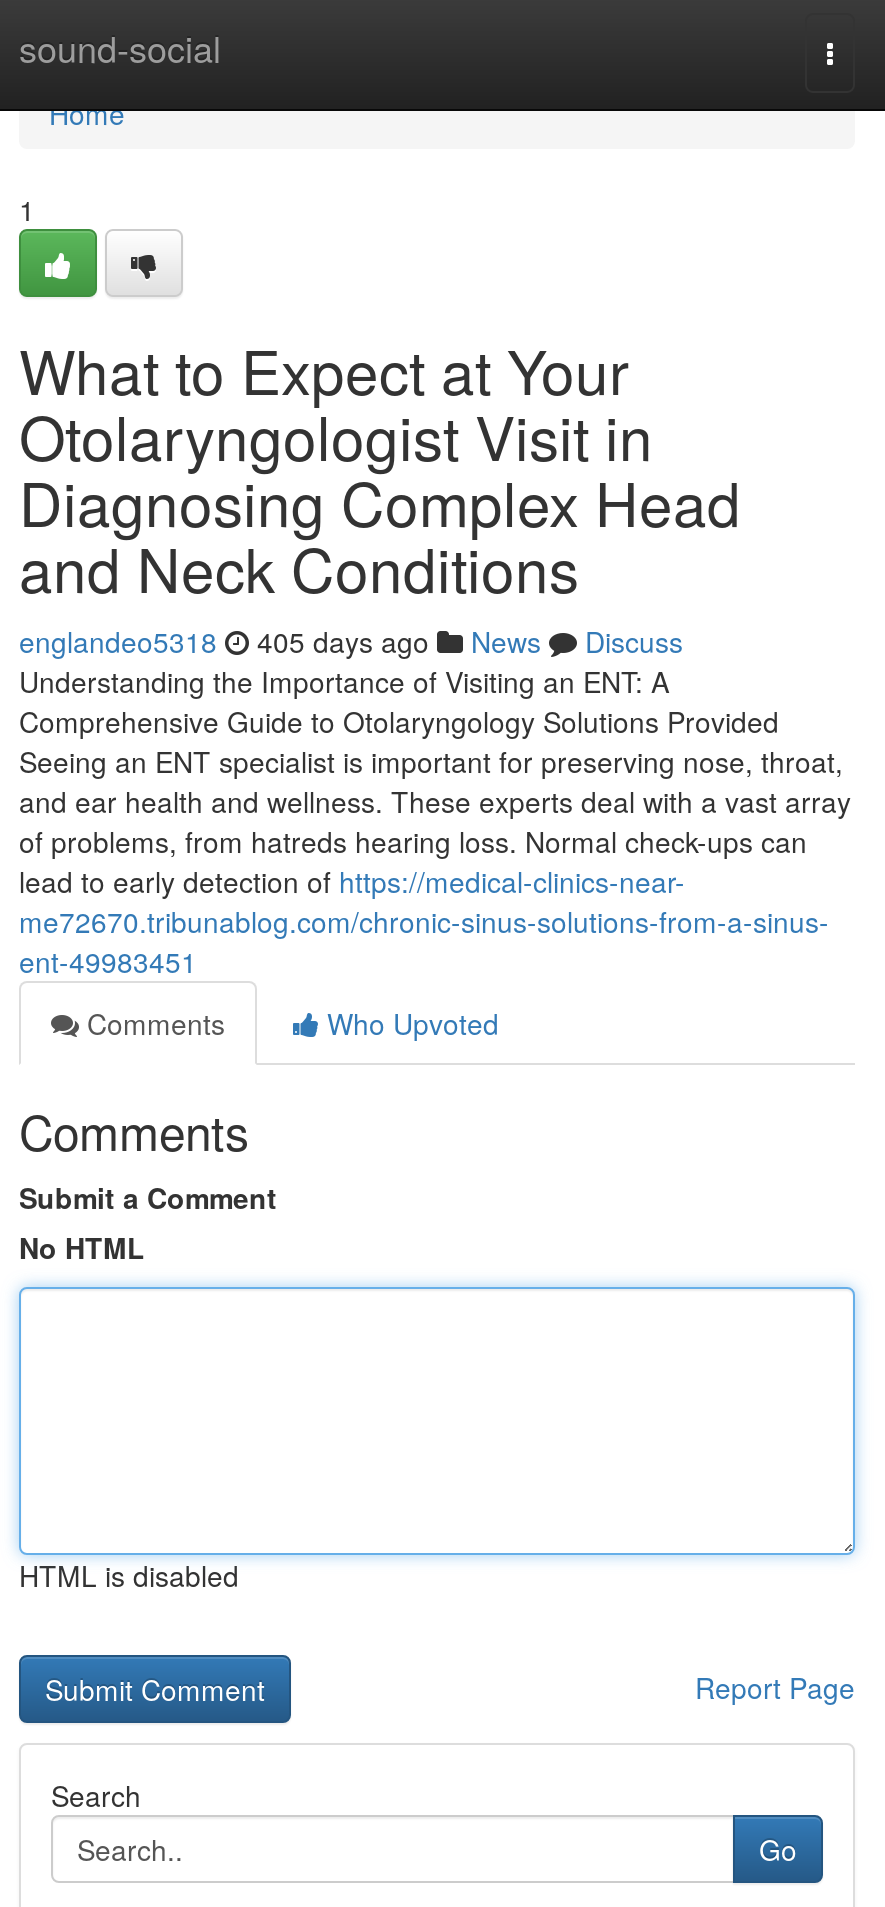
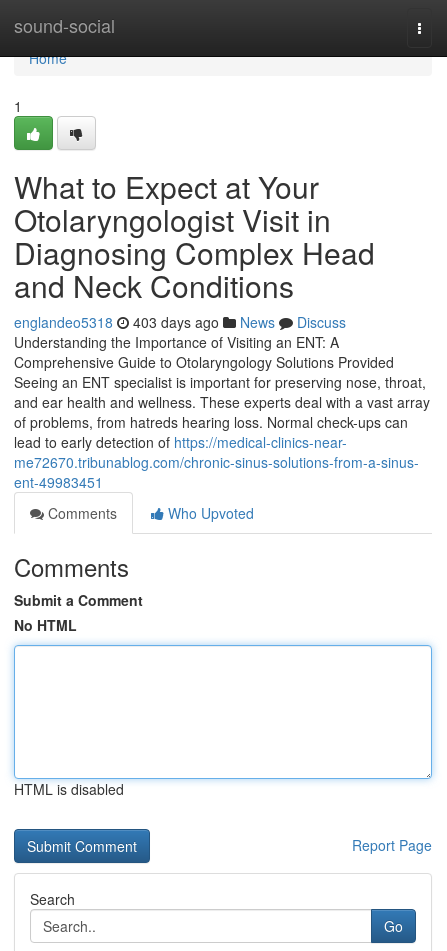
[19,621,683,661] englandeo5318 405 days ago News Discuss -> [14,312,346,332] englandeo5318 403 days ago News Discuss

